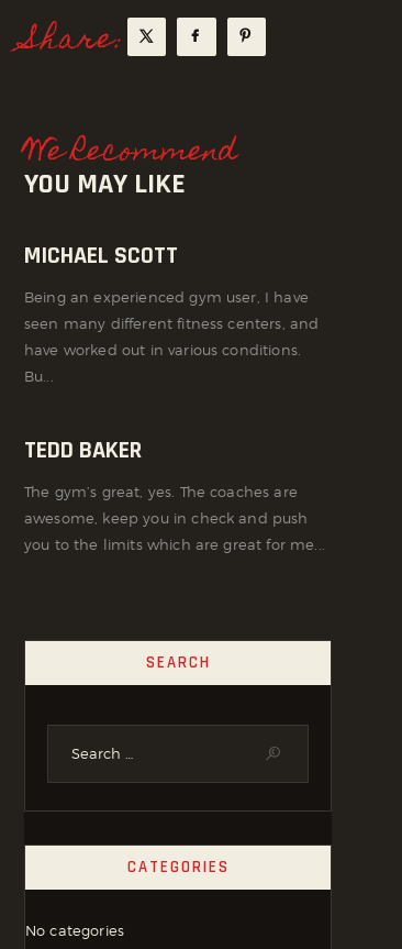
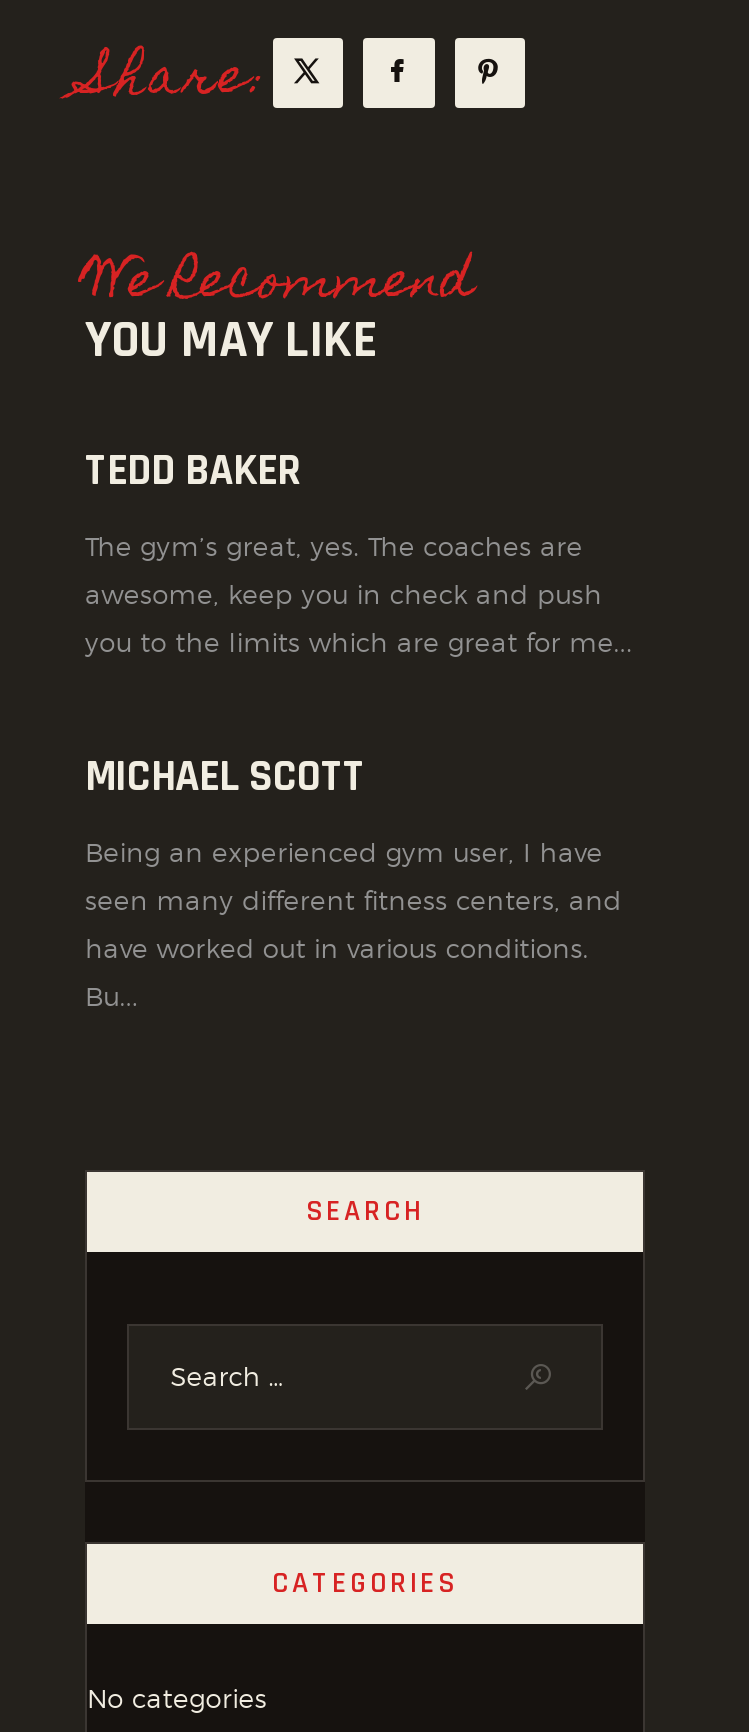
moved [24,241,319,385] -> [85,750,622,1012]: MICHAEL SCOTT | Being an experienced gym user, I have | seen many different fitness centers, and | have worked out in various conditions. | Bu...
moved [24,435,325,553] -> [85,444,633,658]: TEDD BAKER | The gym’s great, yes. The coaches are | awesome, keep you in check and push | you to the limits which are great for me...

